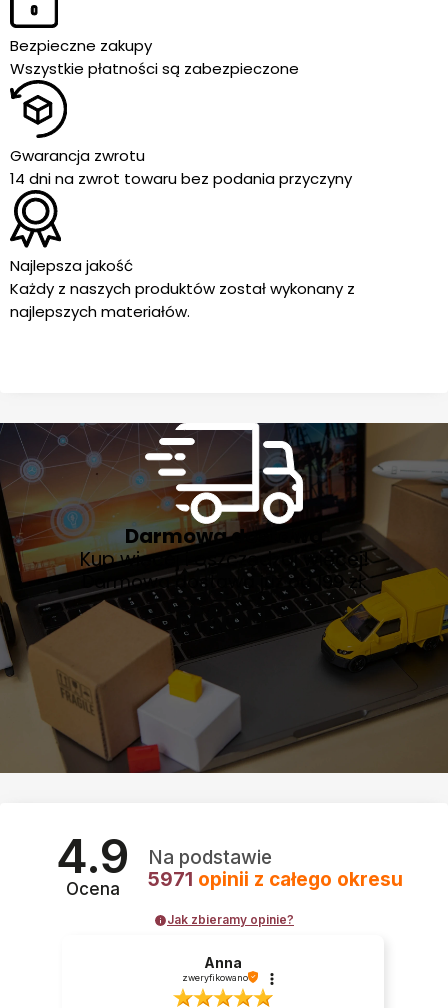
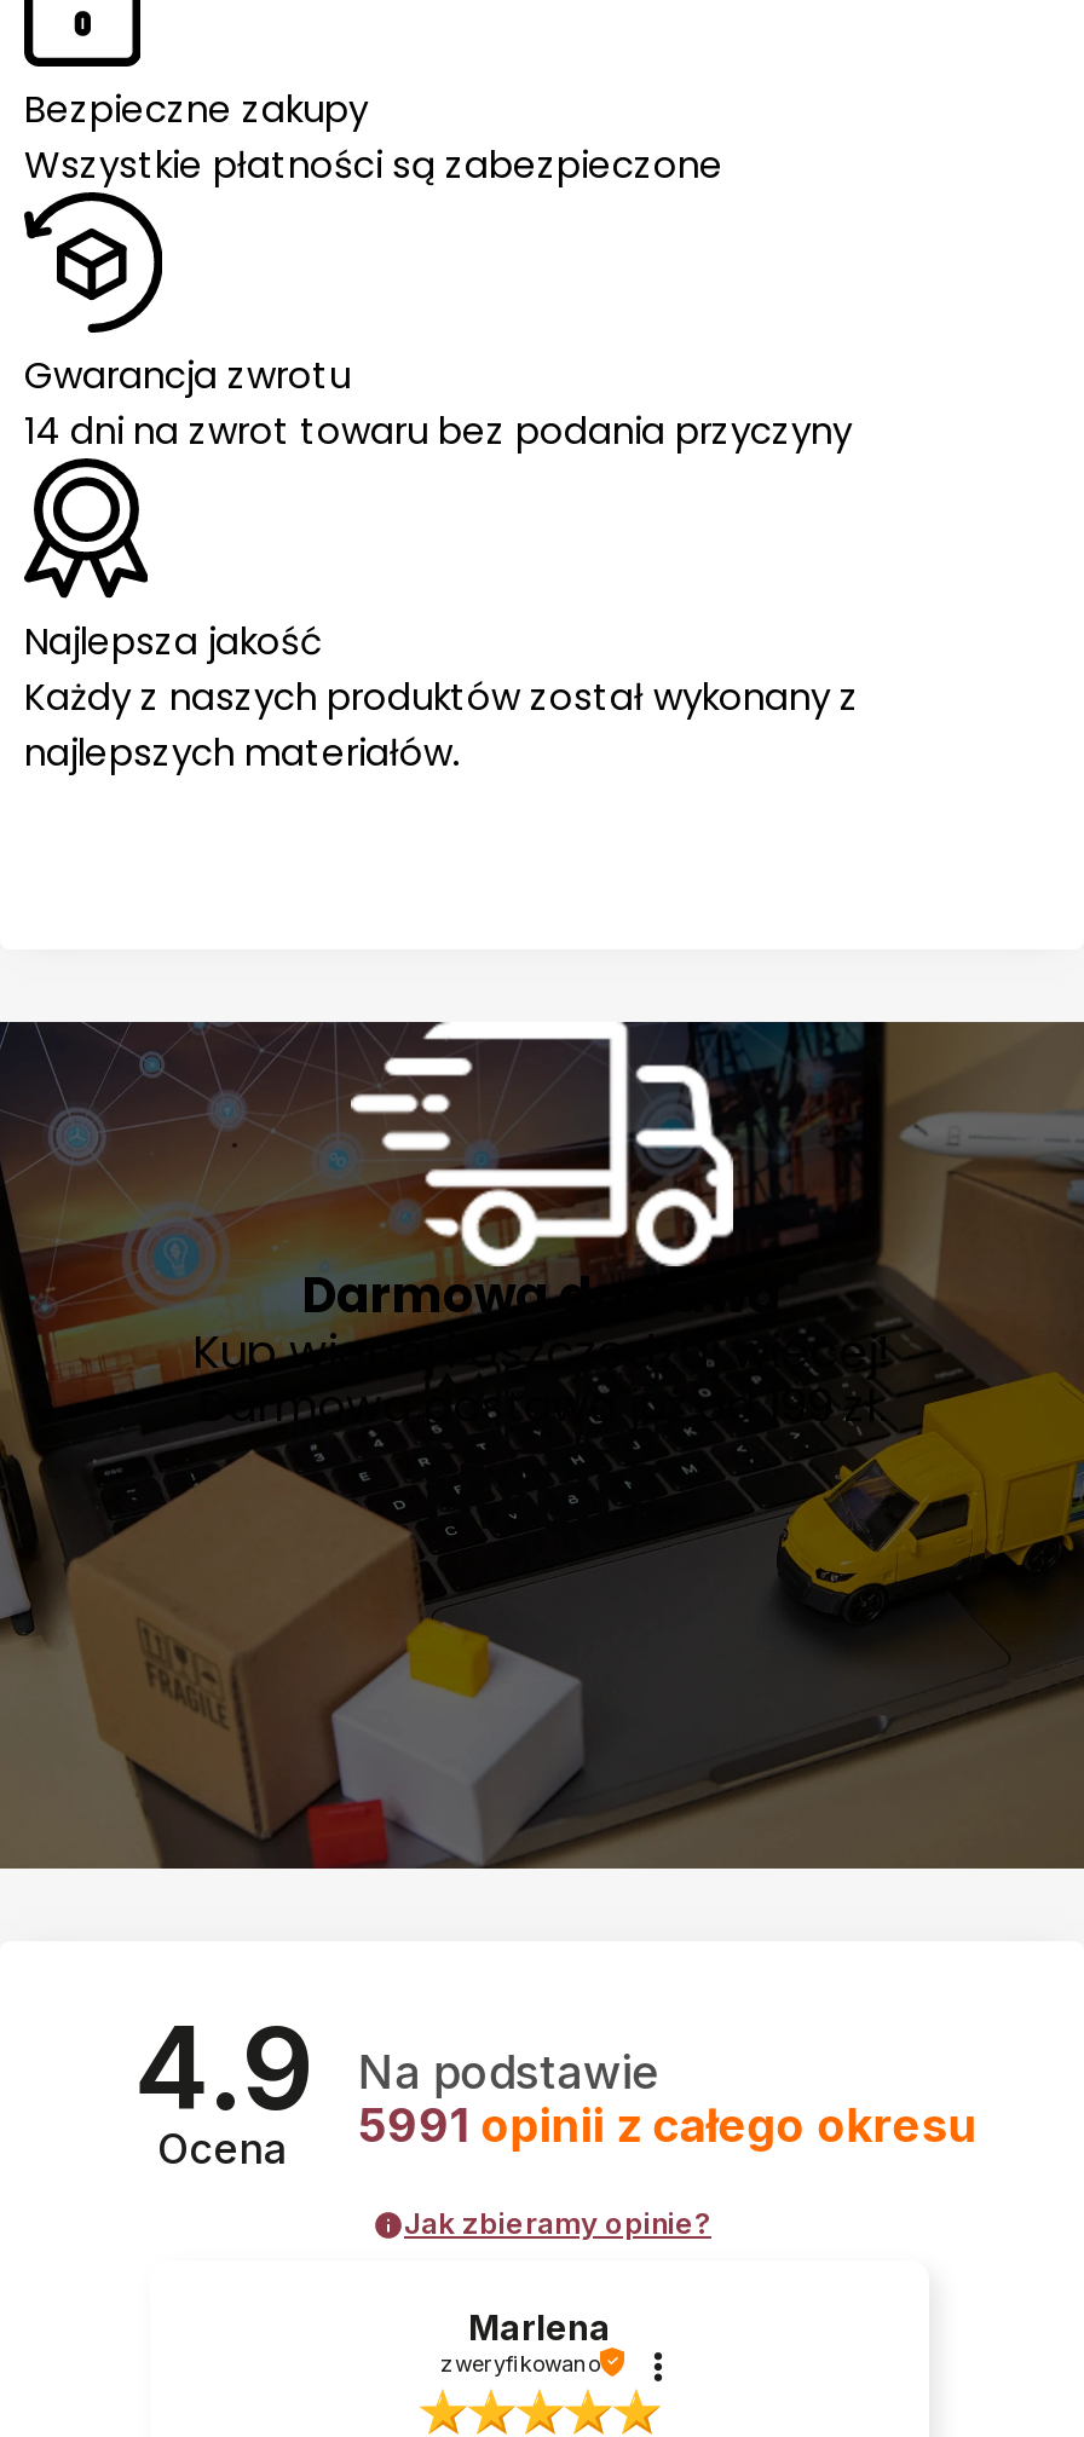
[148,868,403,891] 5971 opinii z całego okresu -> [358,2098,977,2154] 5991 opinii z całego okresu
[204,953,242,970] Anna -> [468,2305,611,2346] Marlena

